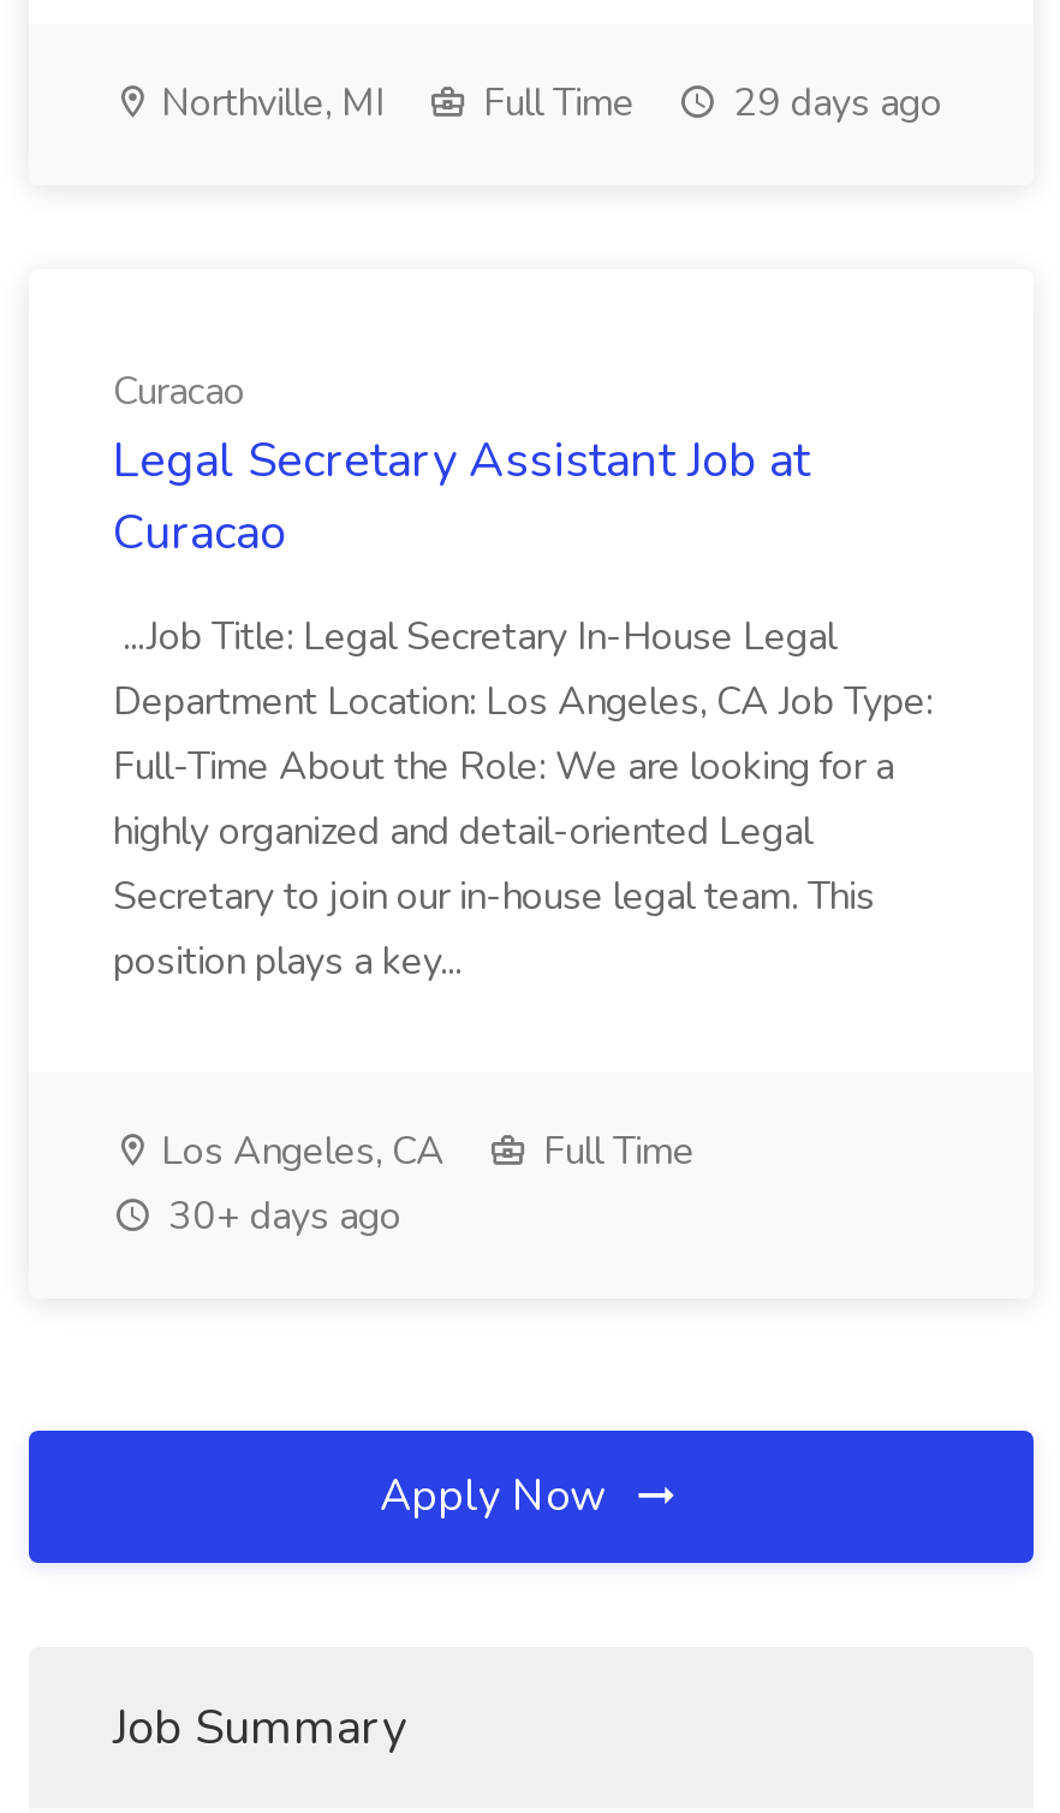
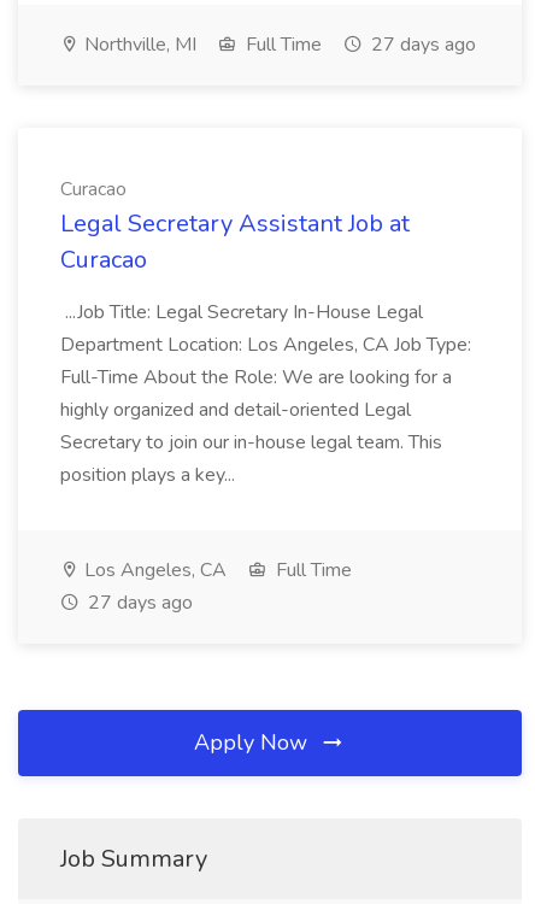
[151,77,942,130] Northville, MI Full Time 29 days ago -> [80,31,476,58] Northville, MI Full Time 27 days ago
[159,1190,401,1243] 30+ days ago -> [83,589,193,616] 27 days ago

